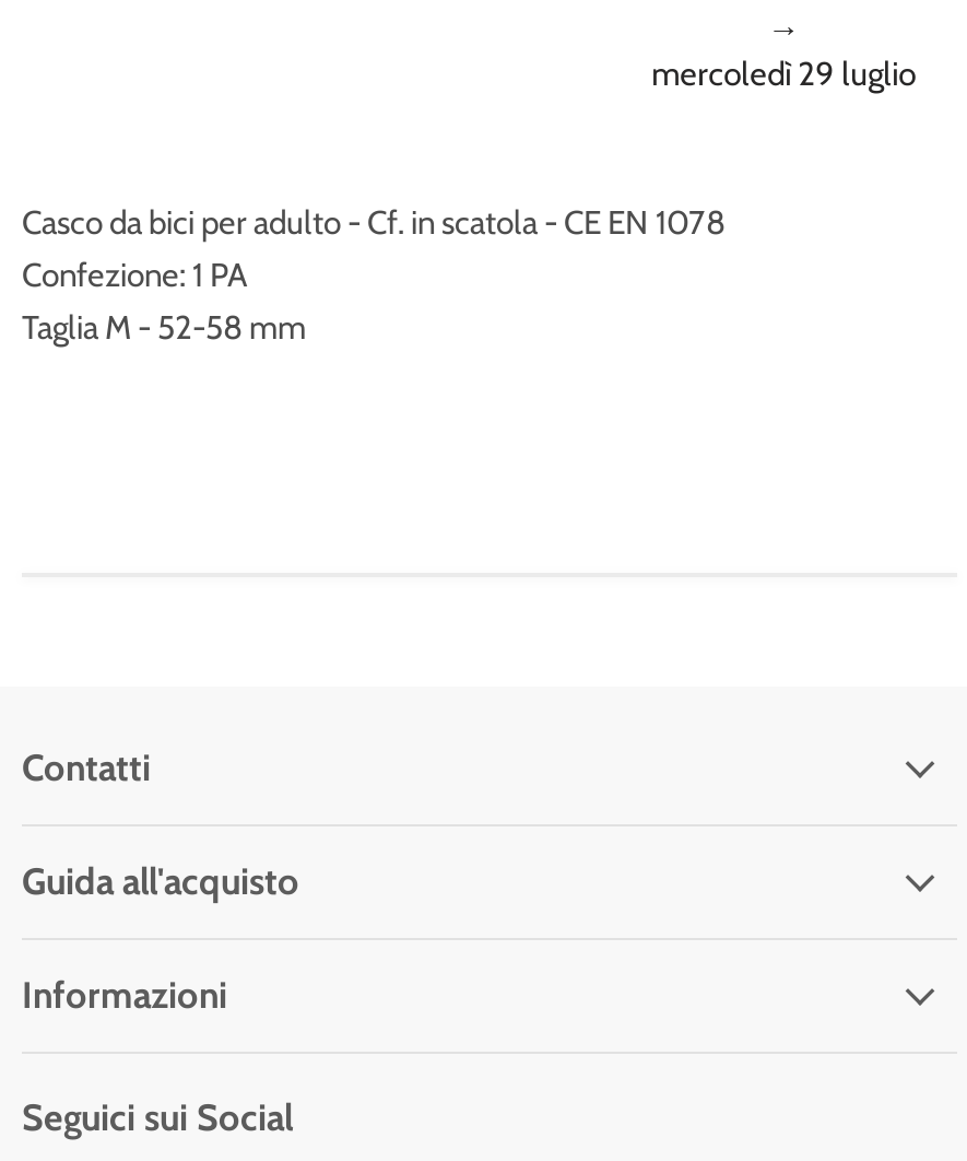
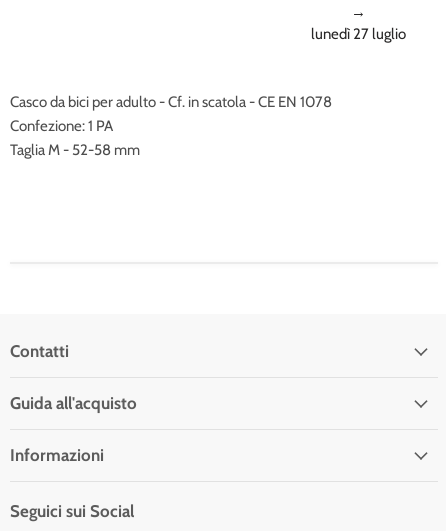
[651,55,916,94] mercoledì 29 luglio -> [311,25,406,43] lunedì 27 luglio

